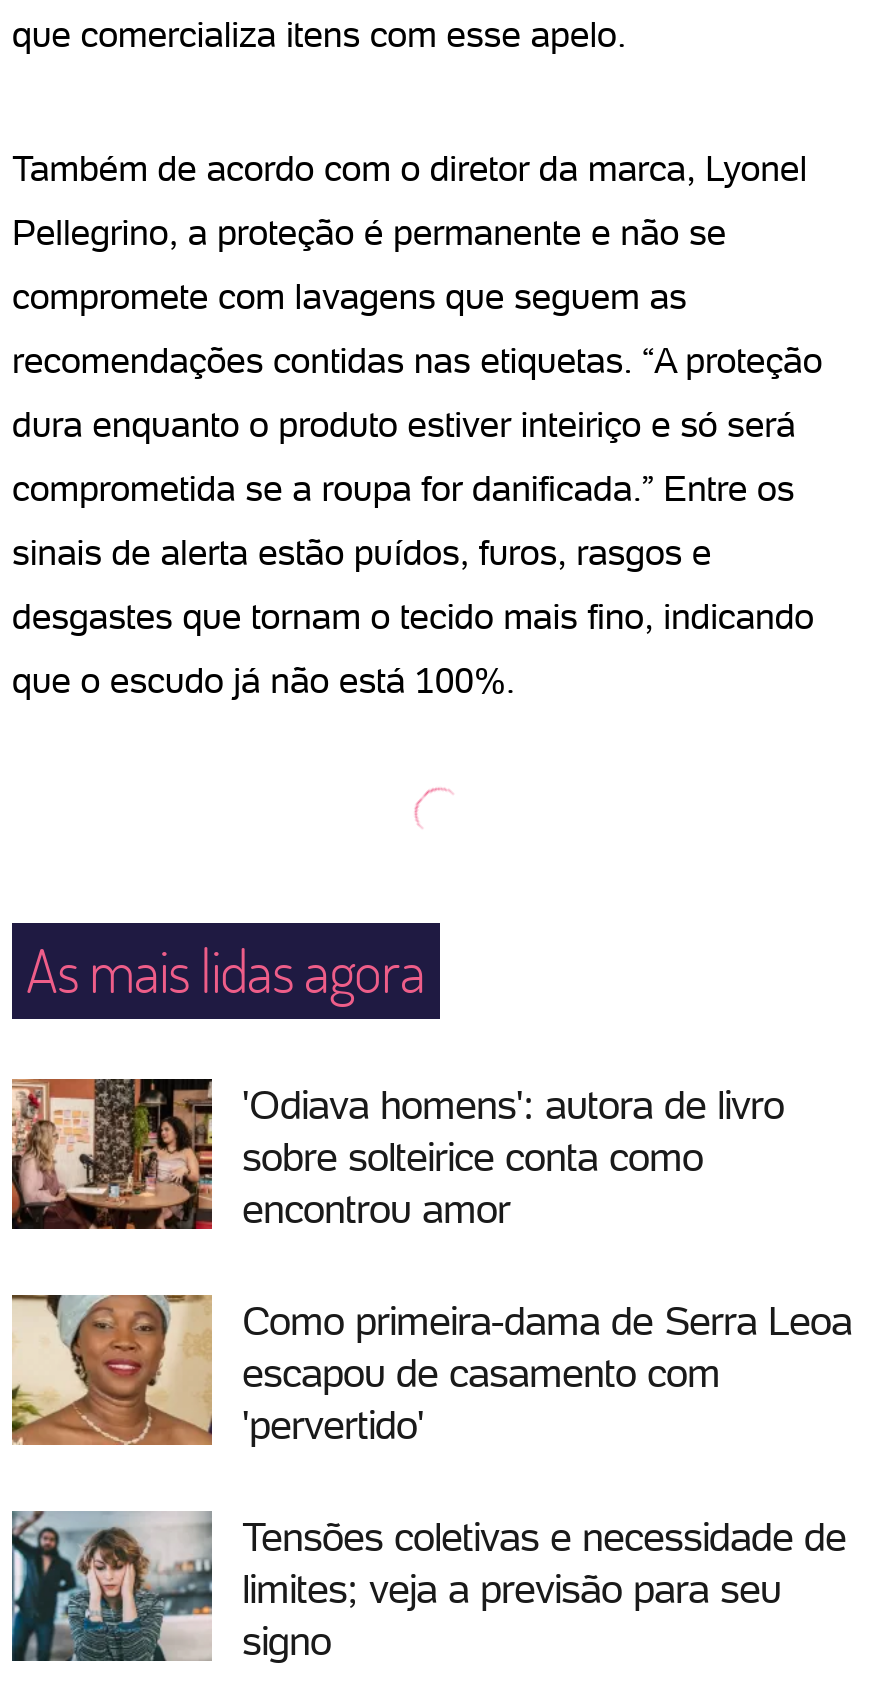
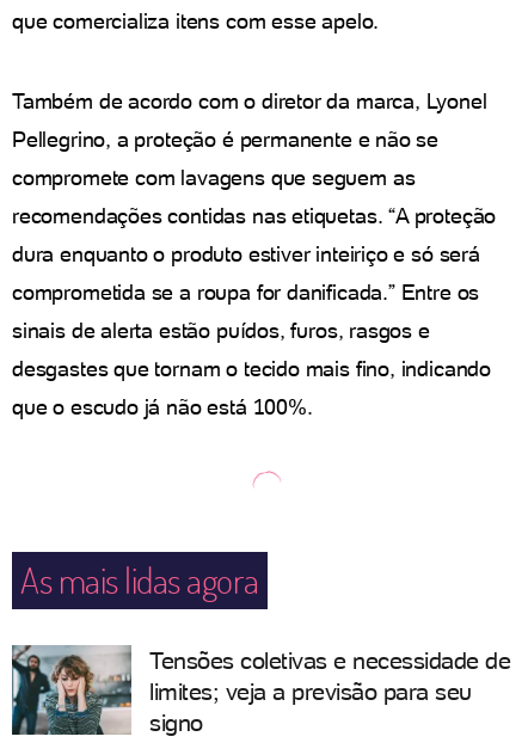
[10,1077,852,1449] [image] | 'Odiava homens': autora de livro | sobre solteirice conta como | encontrou amor | Como primeira-dama de Serra Leoa | escapou de casamento com | 'pervertido' -> none
[10,1293,214,1447] [image] -> none

